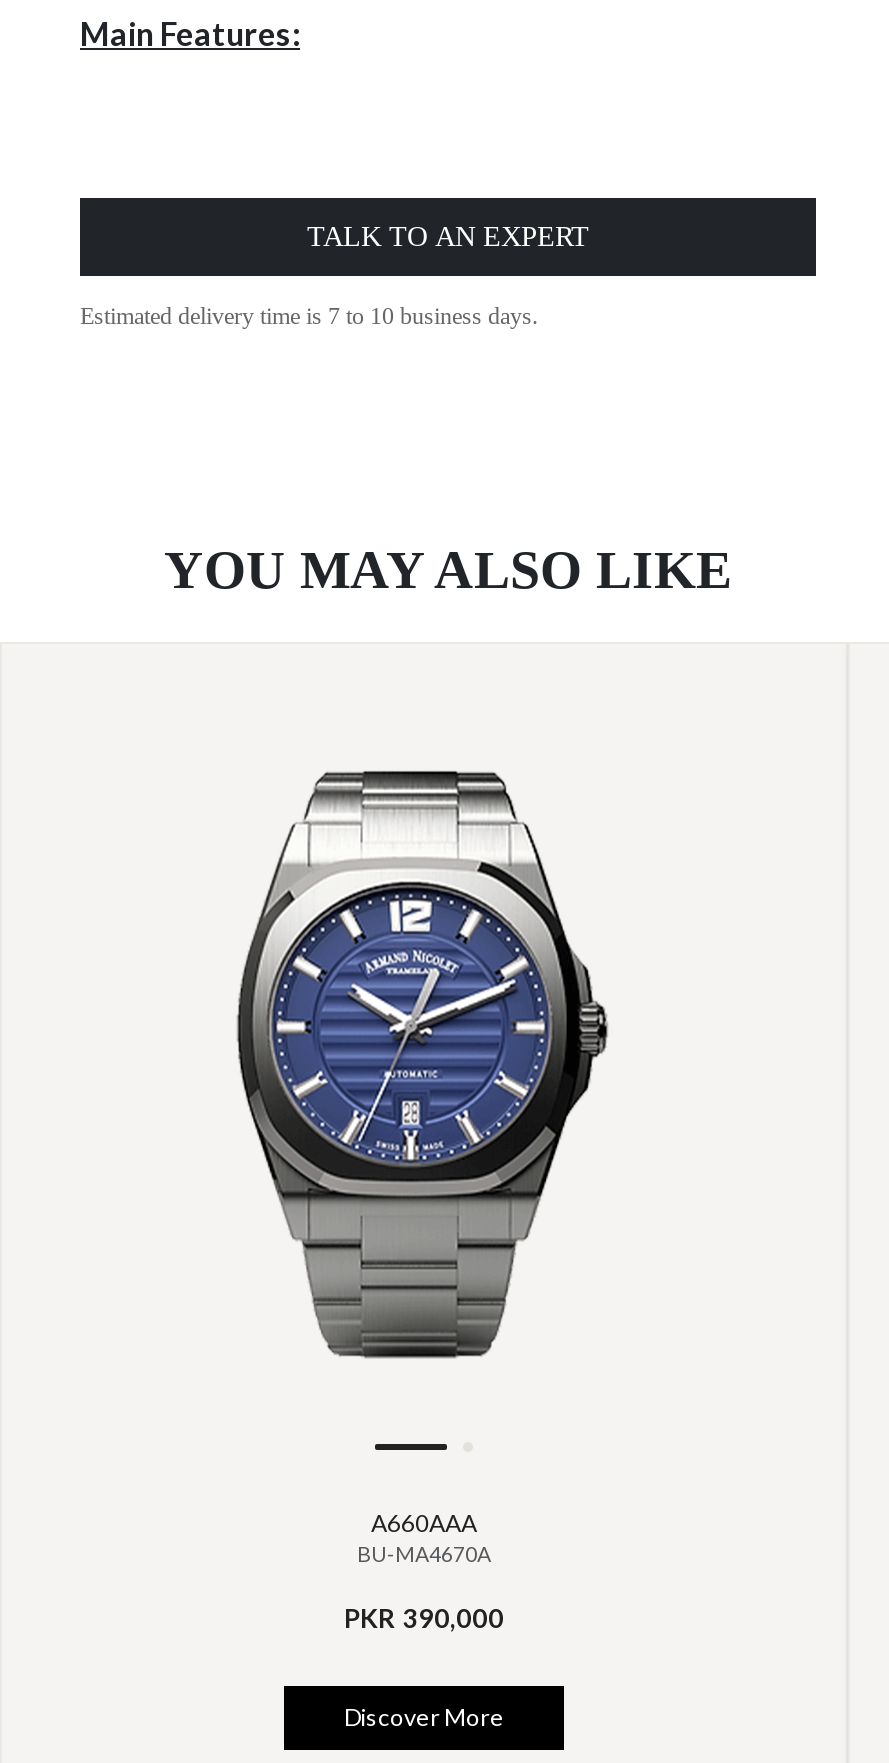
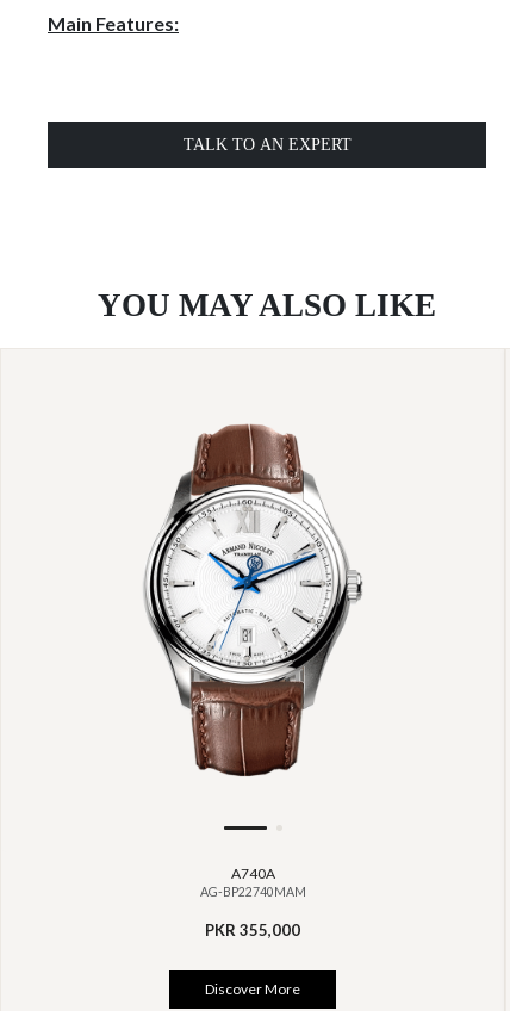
[80,302,538,330] Estimated delivery time is 7 to 10 business days. -> none
[236,770,608,1360] [image] -> [142,424,362,776] [image]
[357,1508,491,1566] A660AAA | BU-MA4670A -> [200,864,306,899] A740A | AG-BP22740MAM
[344,1602,504,1634] PKR 390,000 -> [205,920,300,939] PKR 355,000

